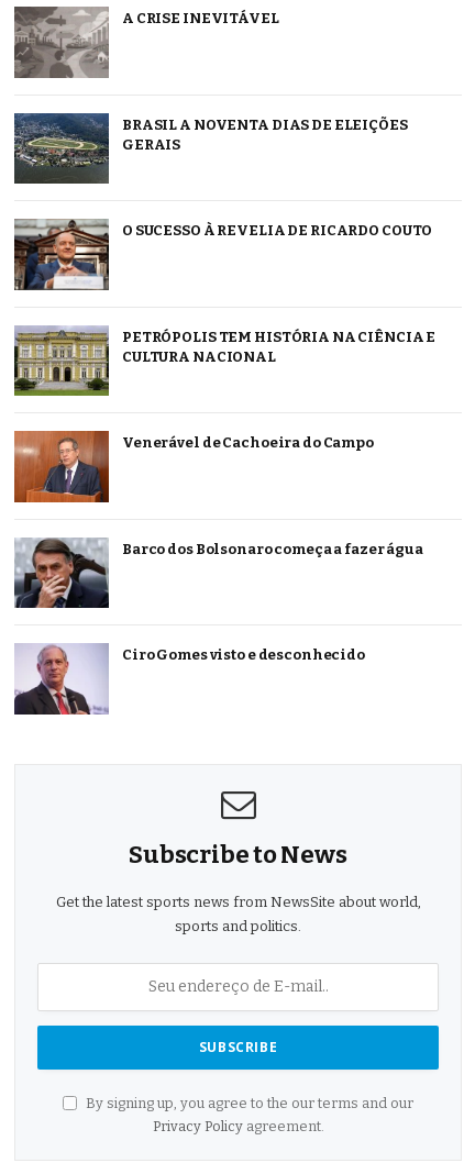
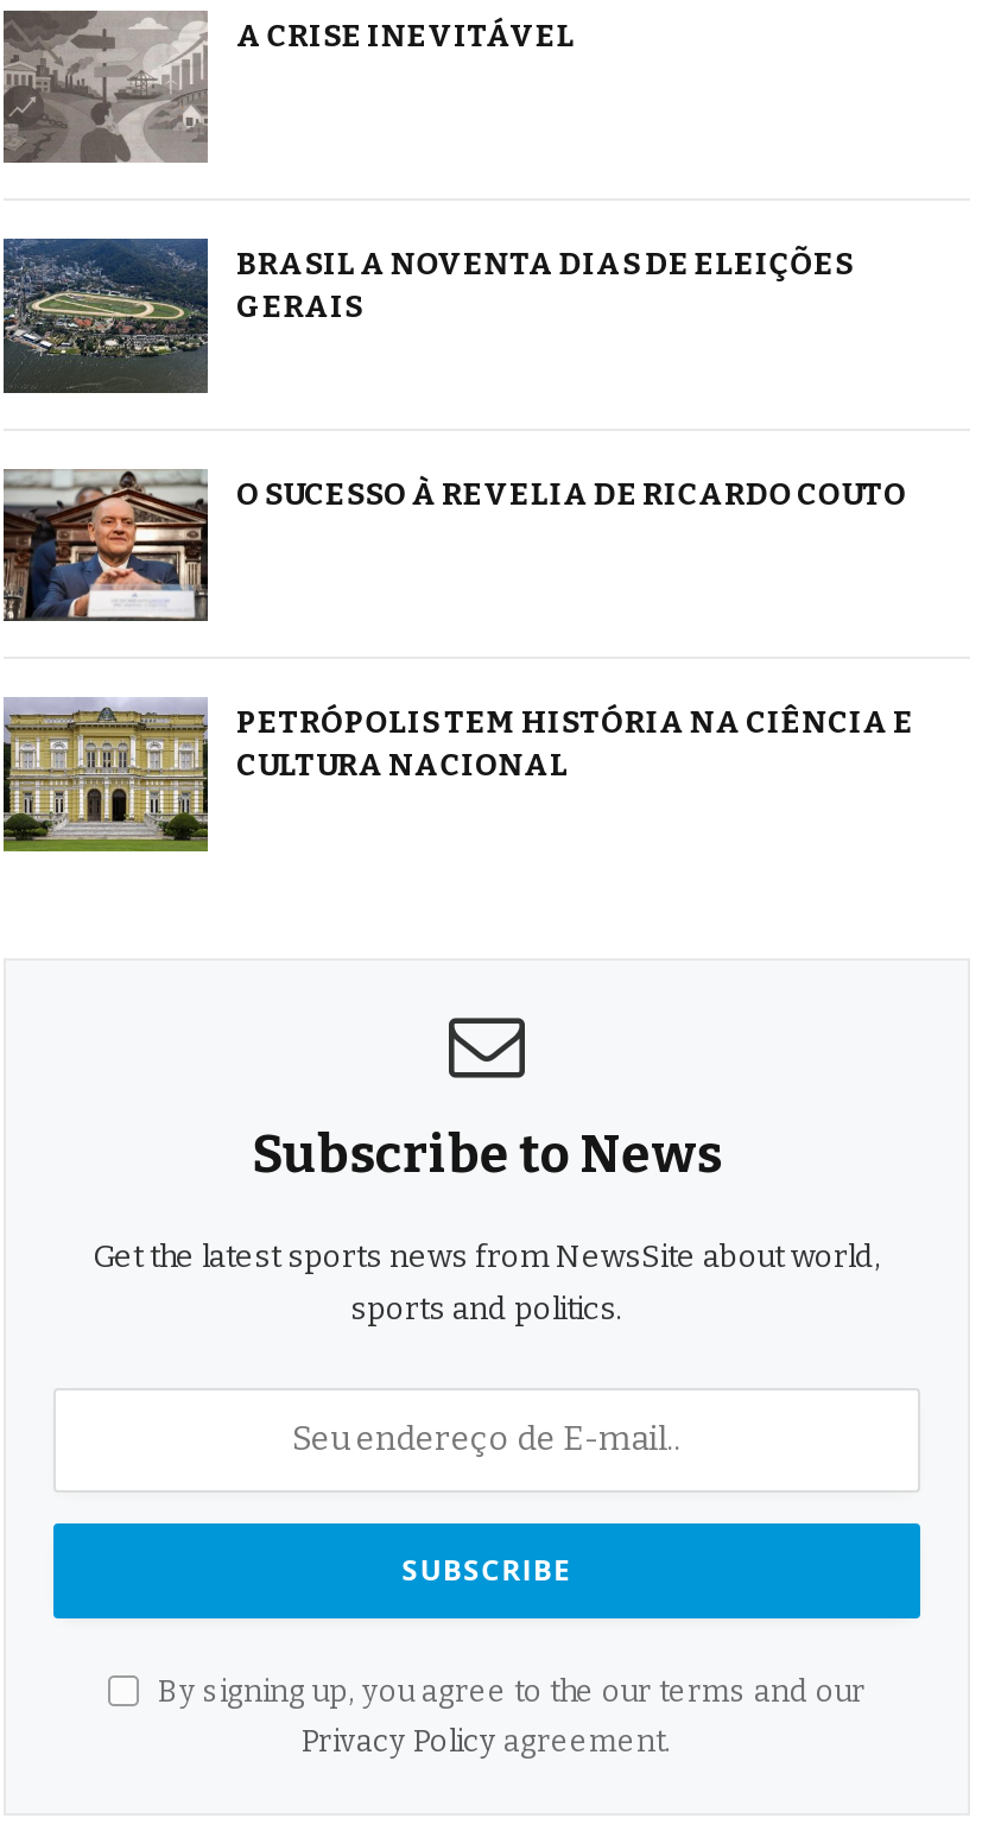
[13,430,374,503] [image] | Venerável de Cachoeira do Campo -> none
[14,539,423,609] [image] | Barco dos Bolsonaro começa a fazer água -> none
[14,646,365,716] [image] | Ciro Gomes visto e desconhecido -> none

